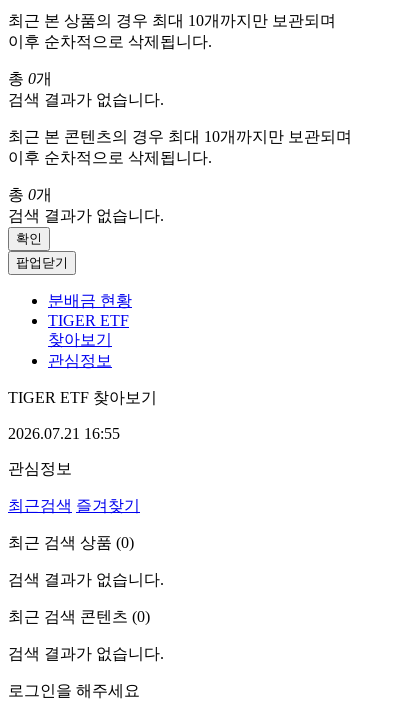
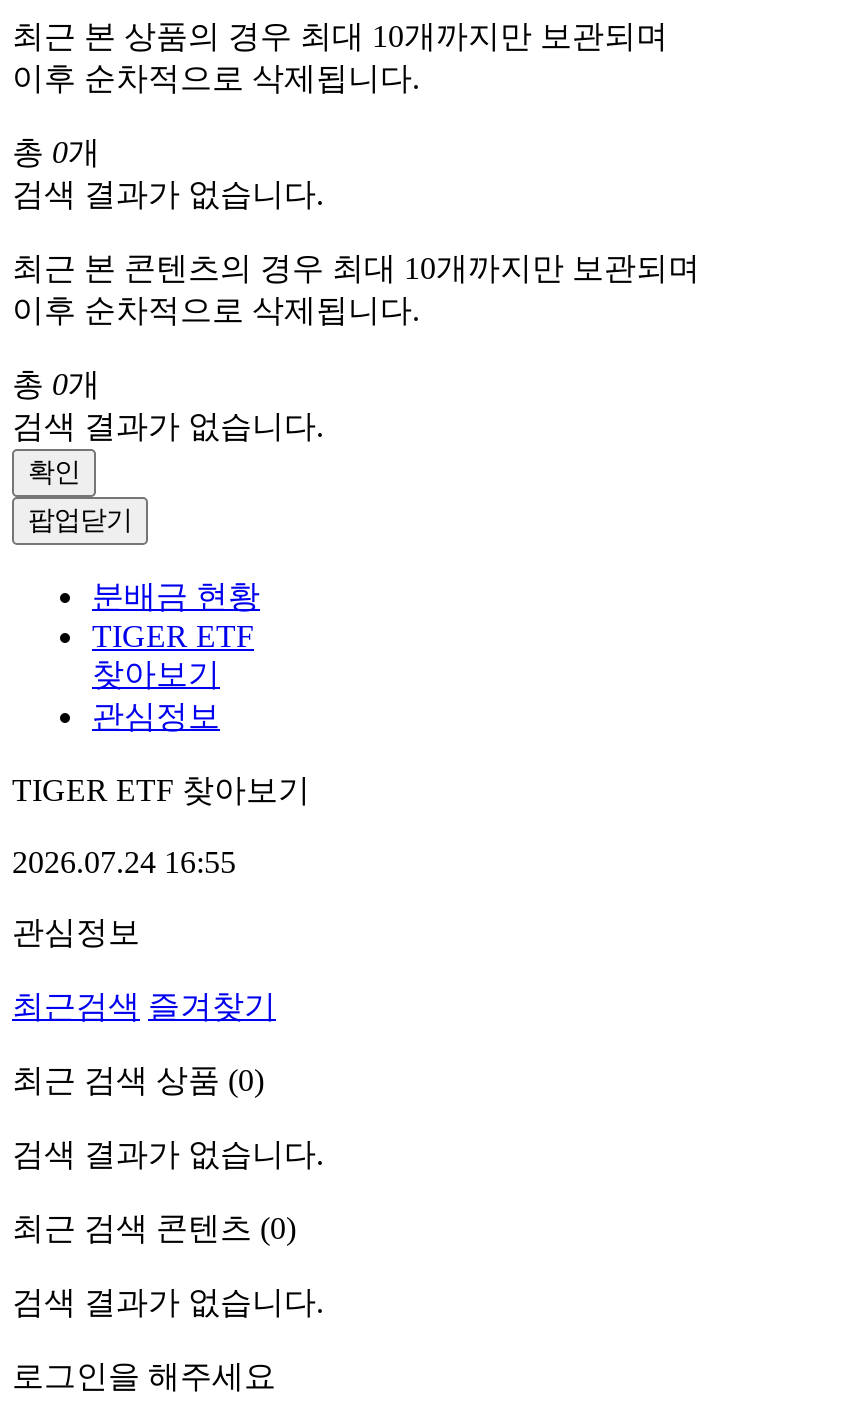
[8,425,120,442] 2026.07.21 16:55 -> [12,846,236,880] 2026.07.24 16:55

